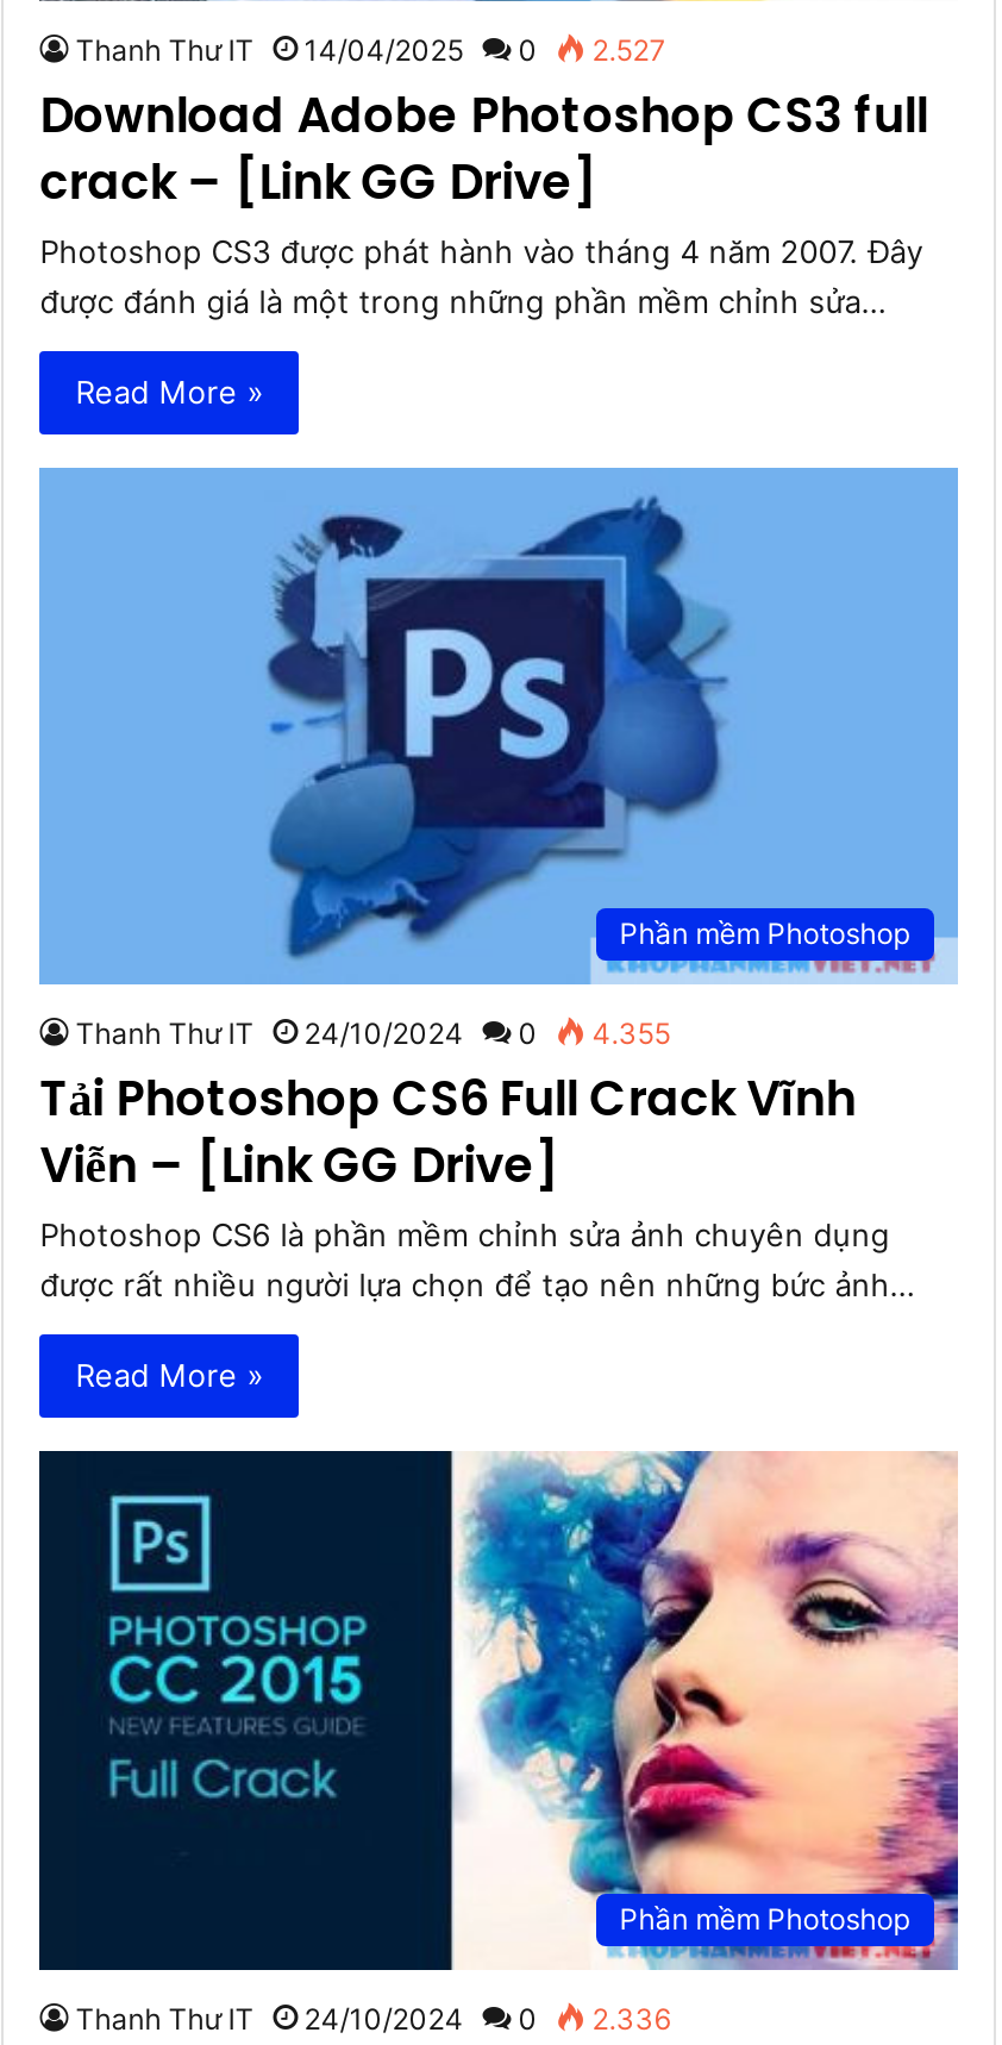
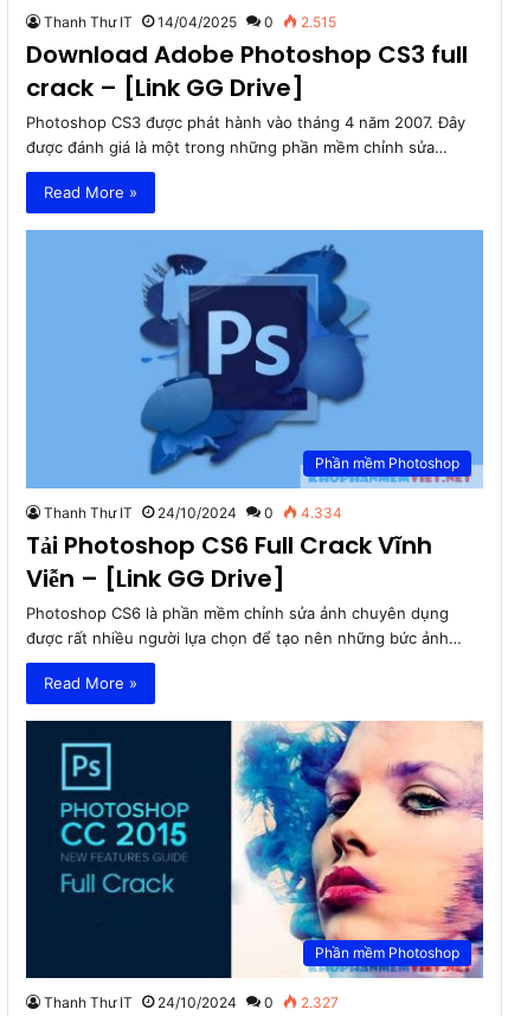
[76,32,666,68] Thanh Thư IT 14/04/2025 0 2.527 -> [44,14,337,31] Thanh Thư IT 14/04/2025 0 2.515
[76,1016,671,1052] Thanh Thư IT 24/10/2024 0 4.355 -> [44,504,343,522] Thanh Thư IT 24/10/2024 0 4.334
[76,2000,671,2036] Thanh Thư IT 24/10/2024 0 2.336 -> [44,994,339,1012] Thanh Thư IT 24/10/2024 0 2.327

